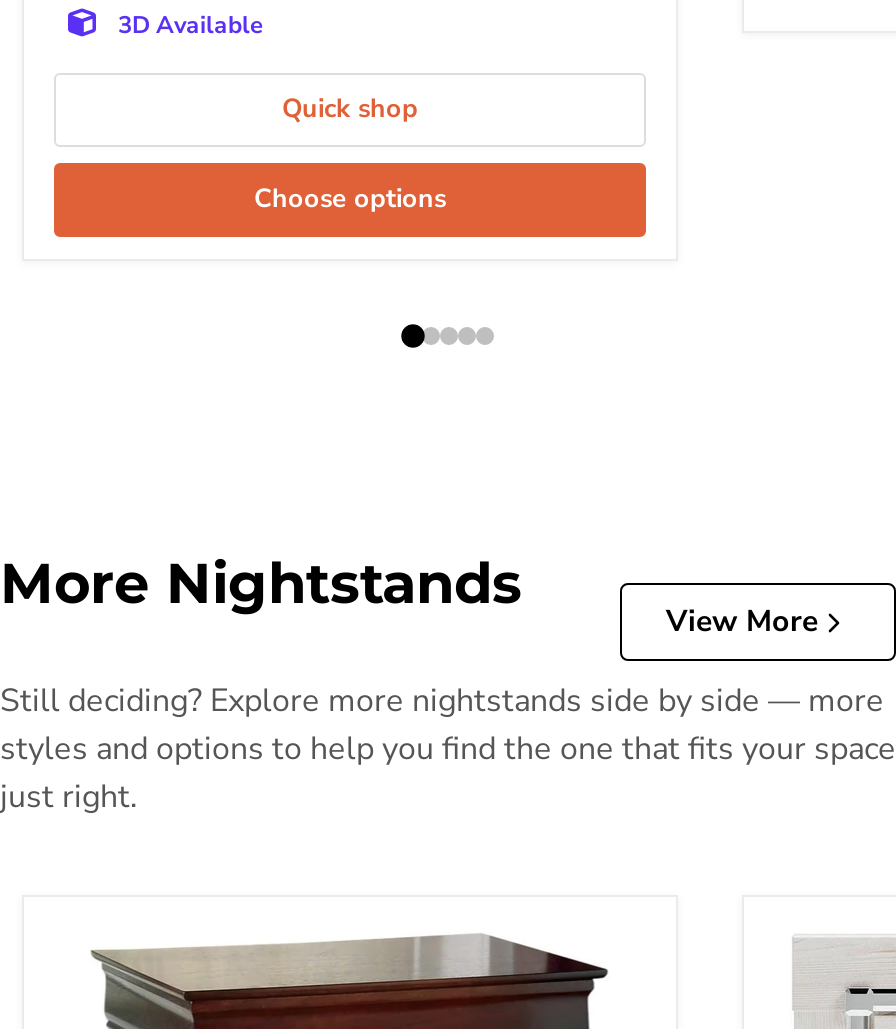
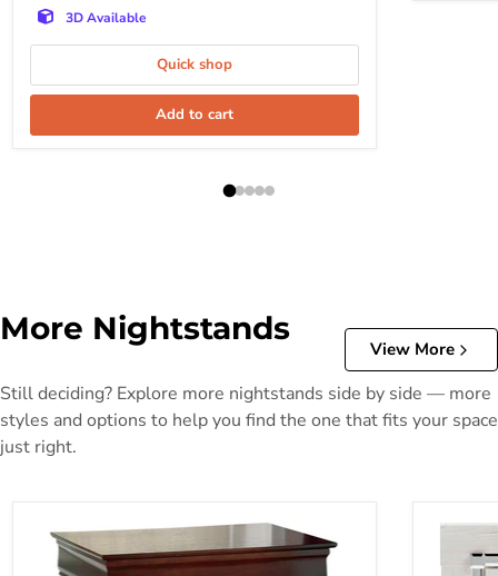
[254,181,446,217] Choose options -> [156,105,233,125] Add to cart

